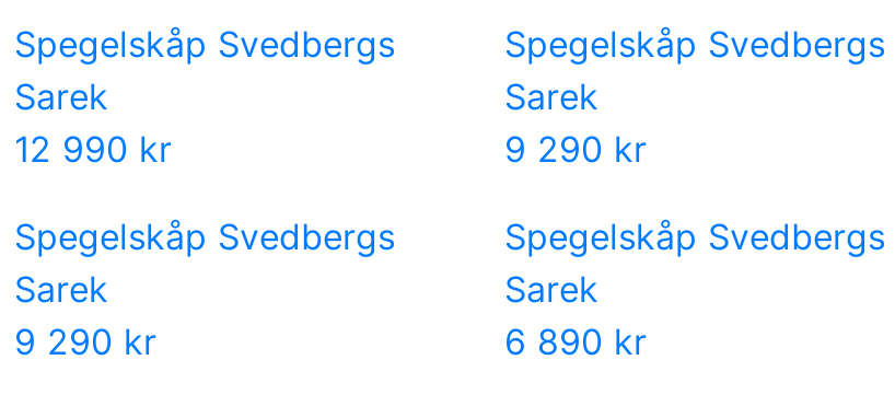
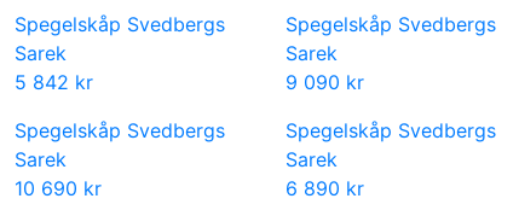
[14,127,172,171] 12 990 kr -> [15,70,93,94] 5 842 kr
[504,127,647,171] 9 290 kr -> [286,70,364,94] 9 090 kr
[14,320,156,364] 9 290 kr -> [15,176,102,201] 10 690 kr

